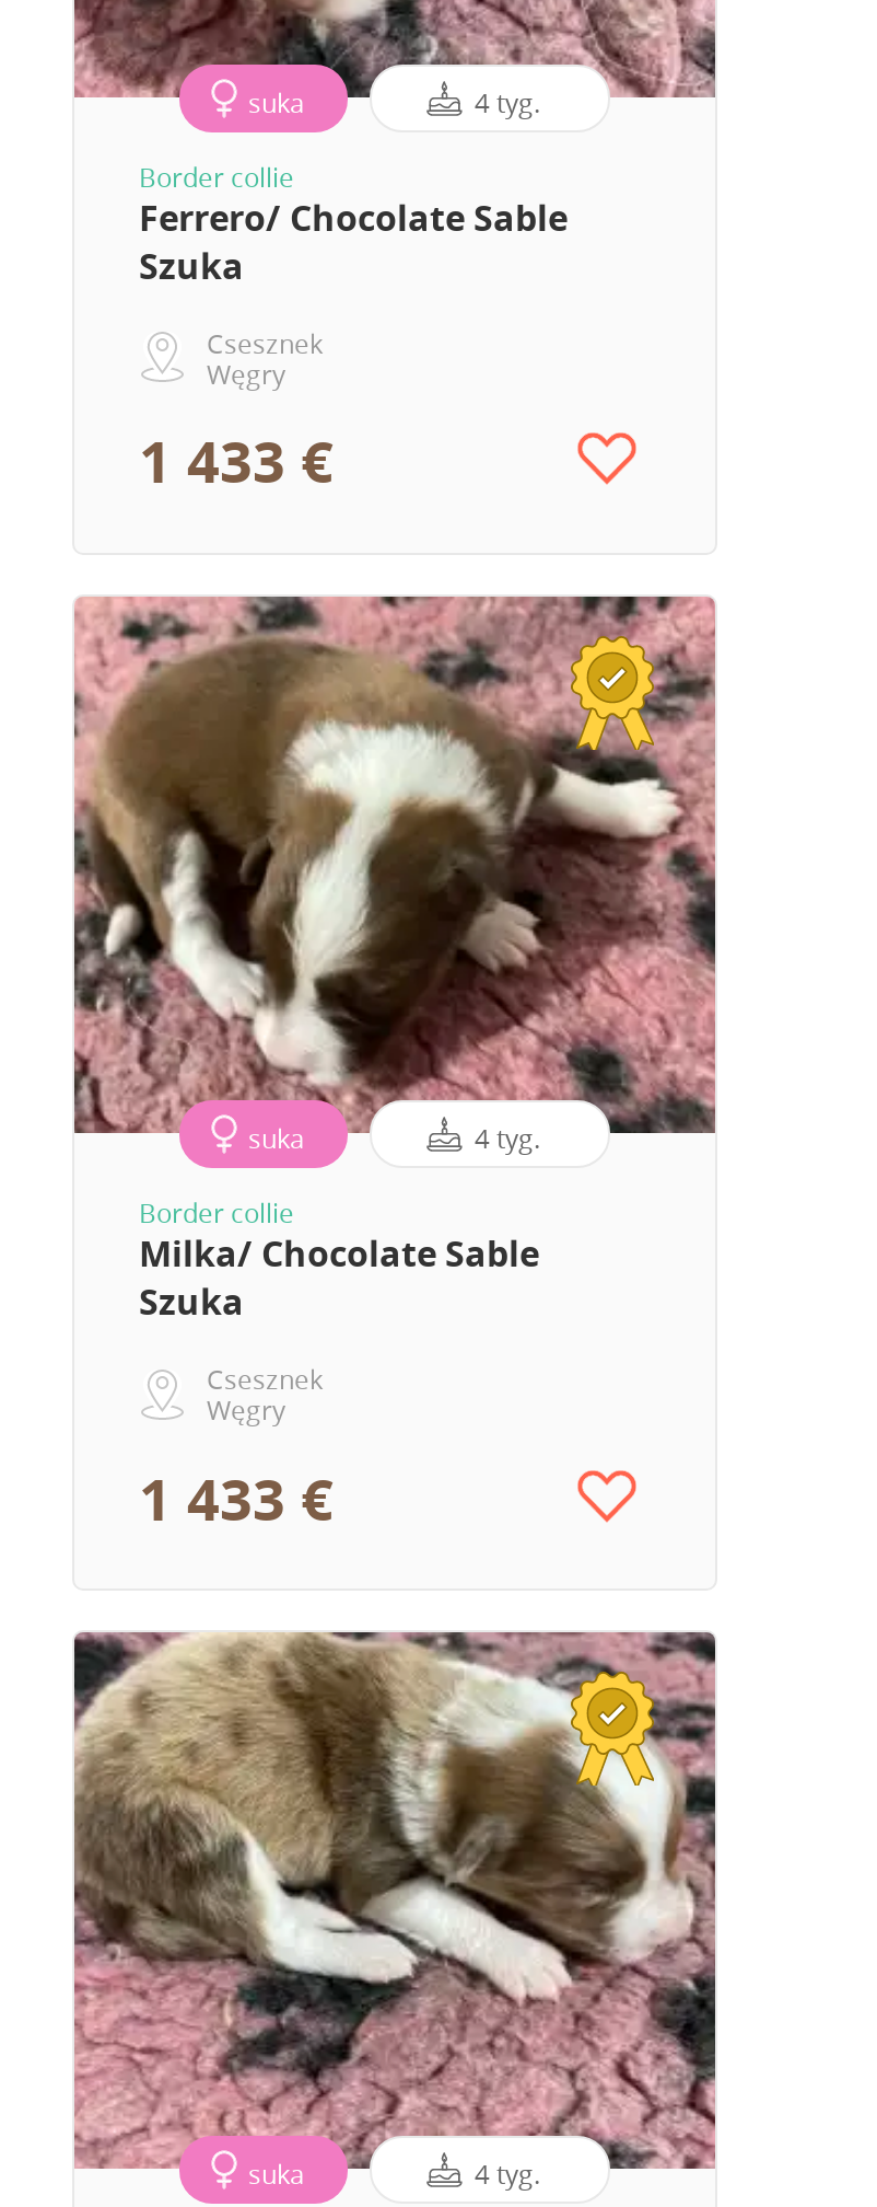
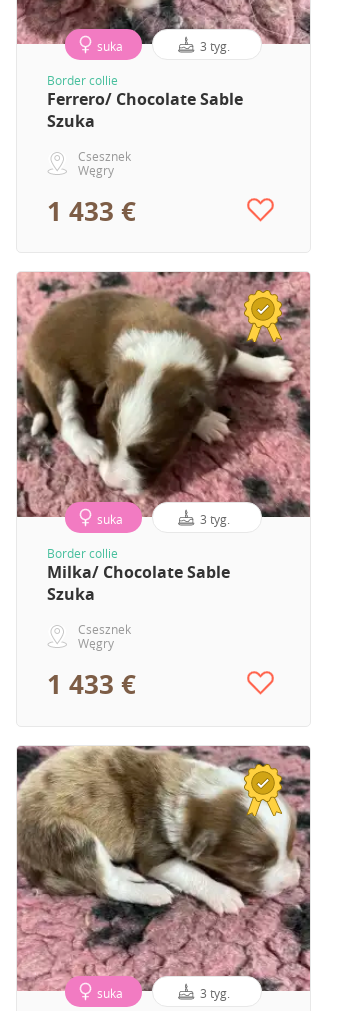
[475,83,540,118] 4 tyg. -> [200,38,230,54] 3 tyg.
[475,1120,540,1155] 4 tyg. -> [200,511,230,527] 3 tyg.
[475,2156,540,2191] 4 tyg. -> [200,985,230,1001] 3 tyg.

